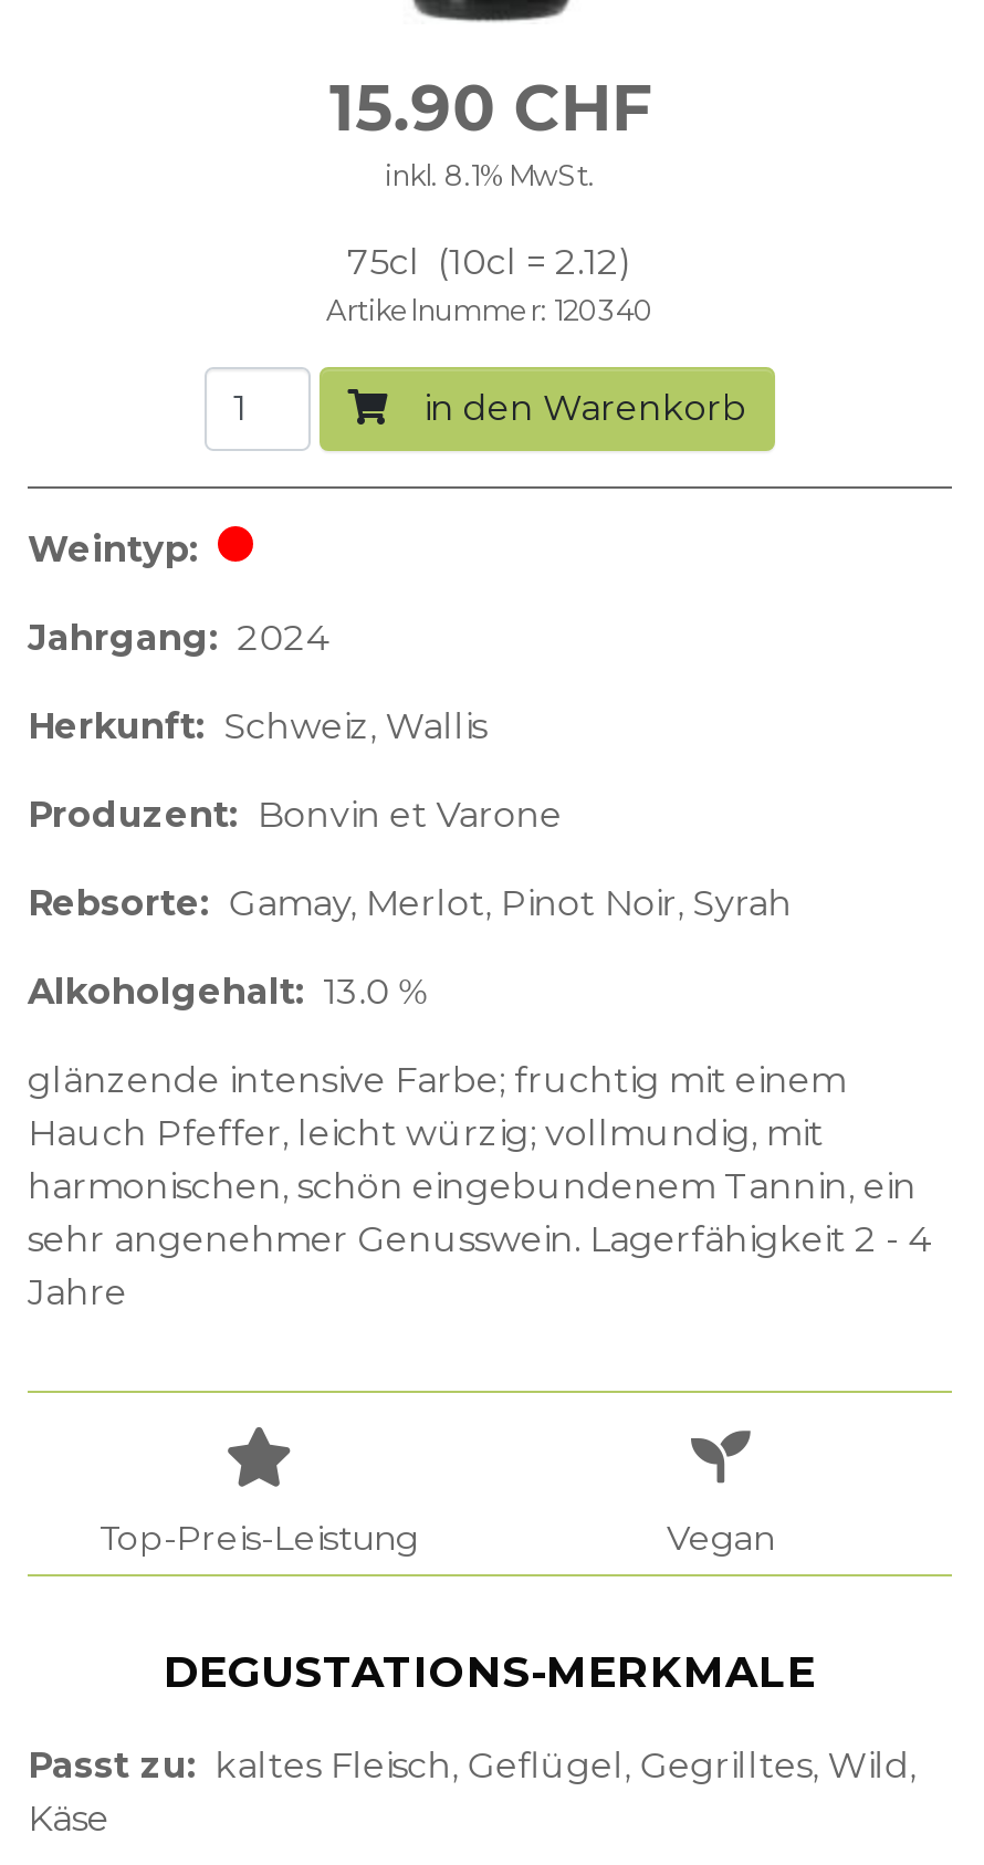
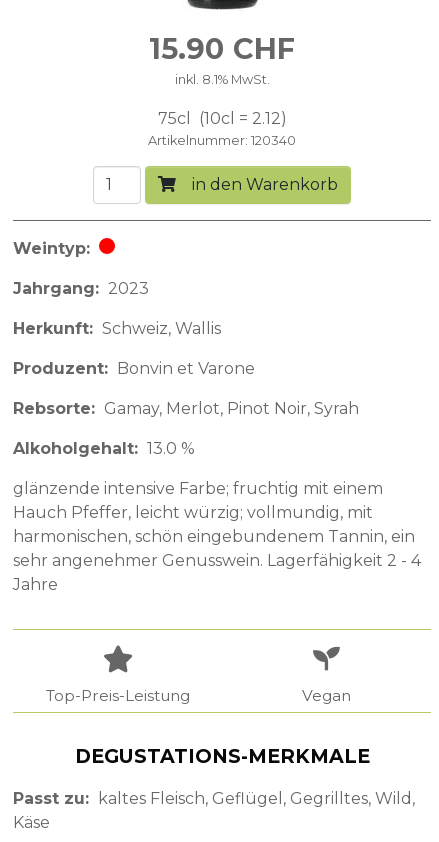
[28,616,328,658] Jahrgang 2024 -> [13,279,149,298] Jahrgang 2023

